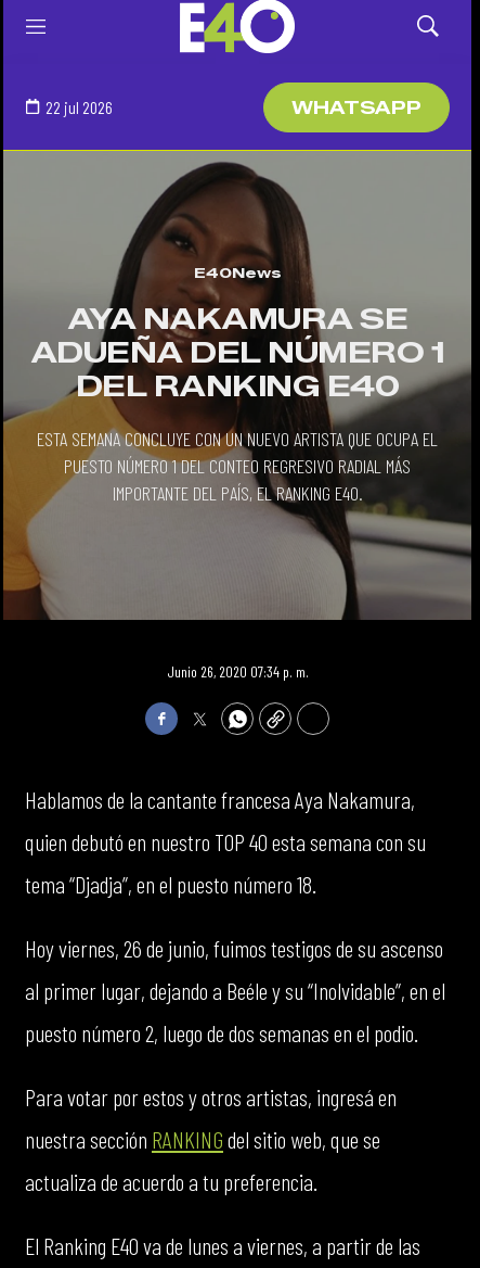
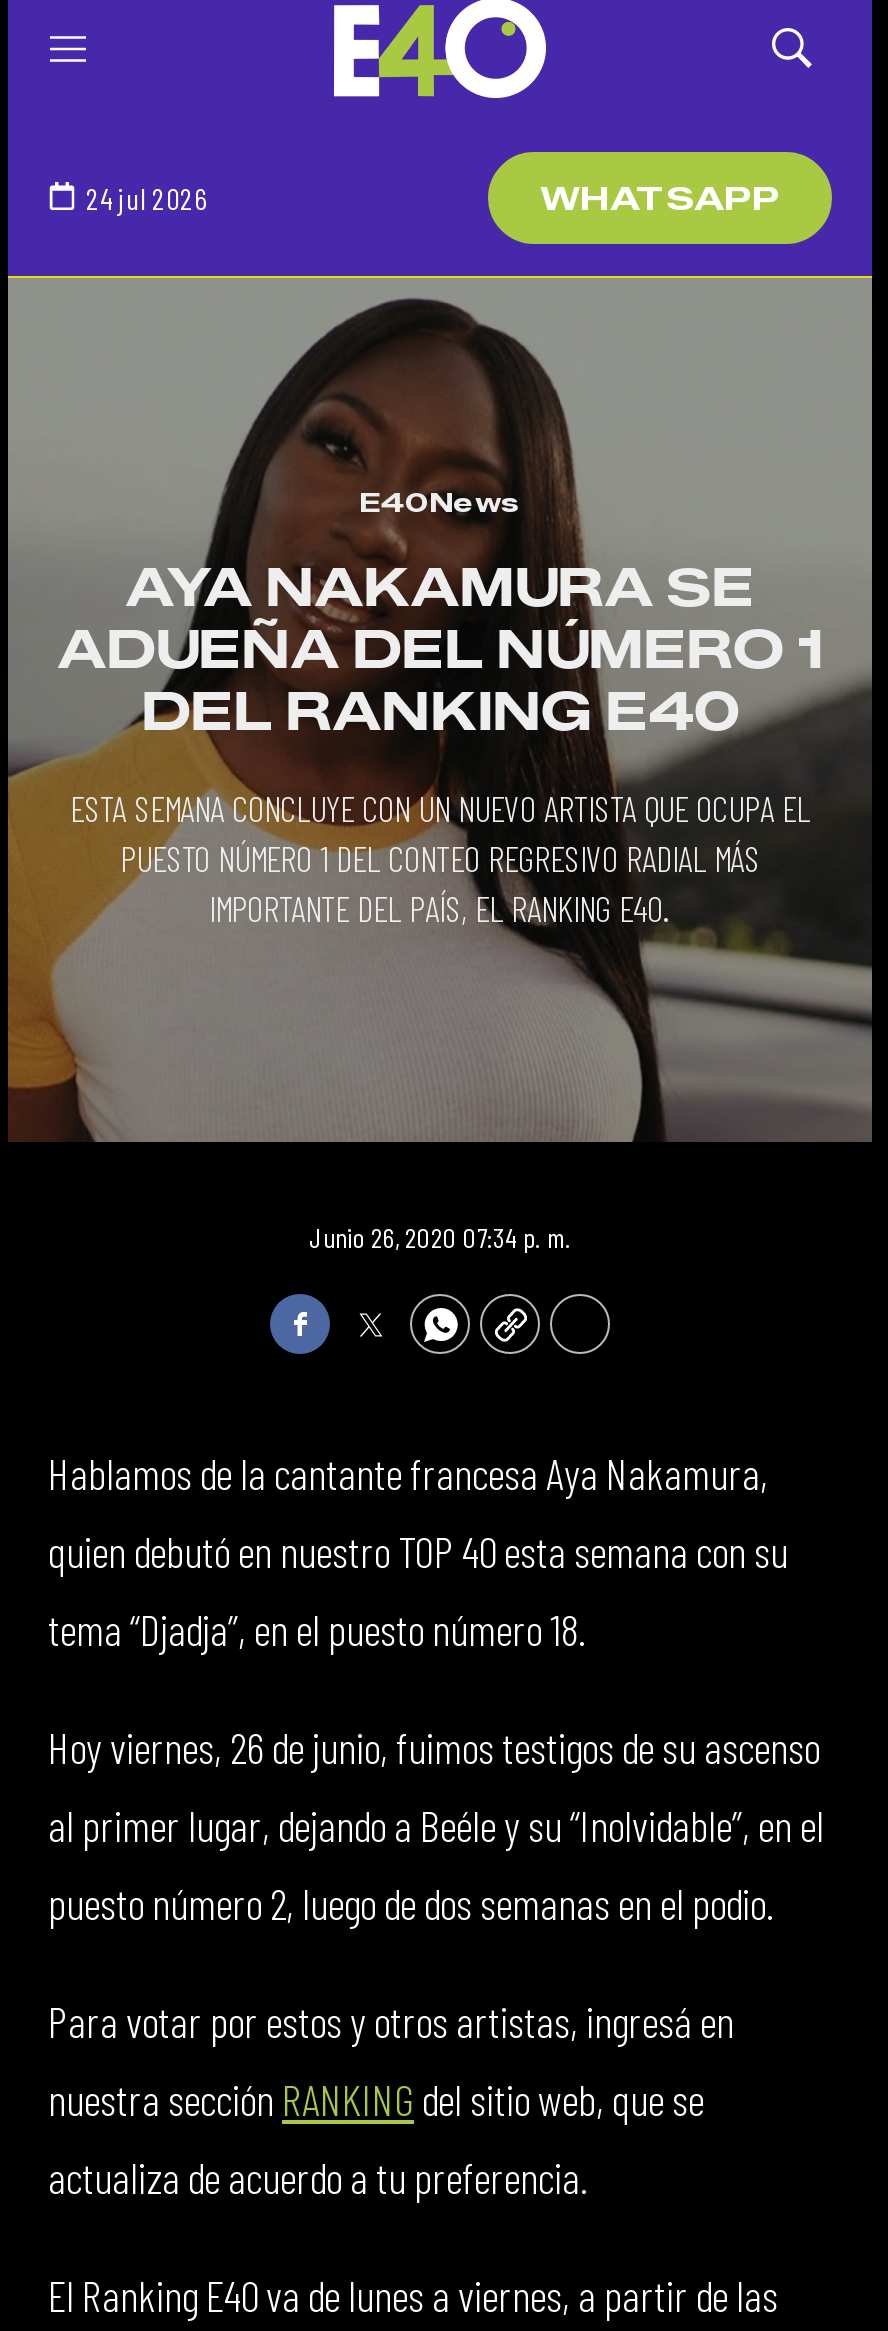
[46,97,113,117] 22 jul 2026 -> [86,179,208,215] 24 jul 2026

